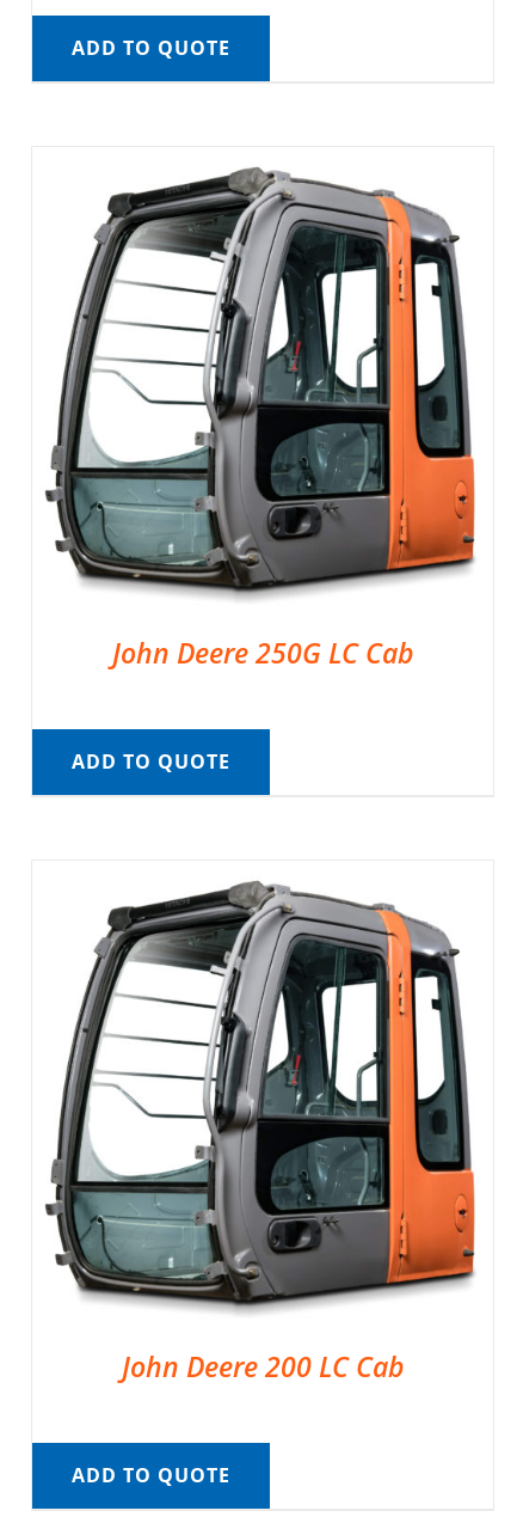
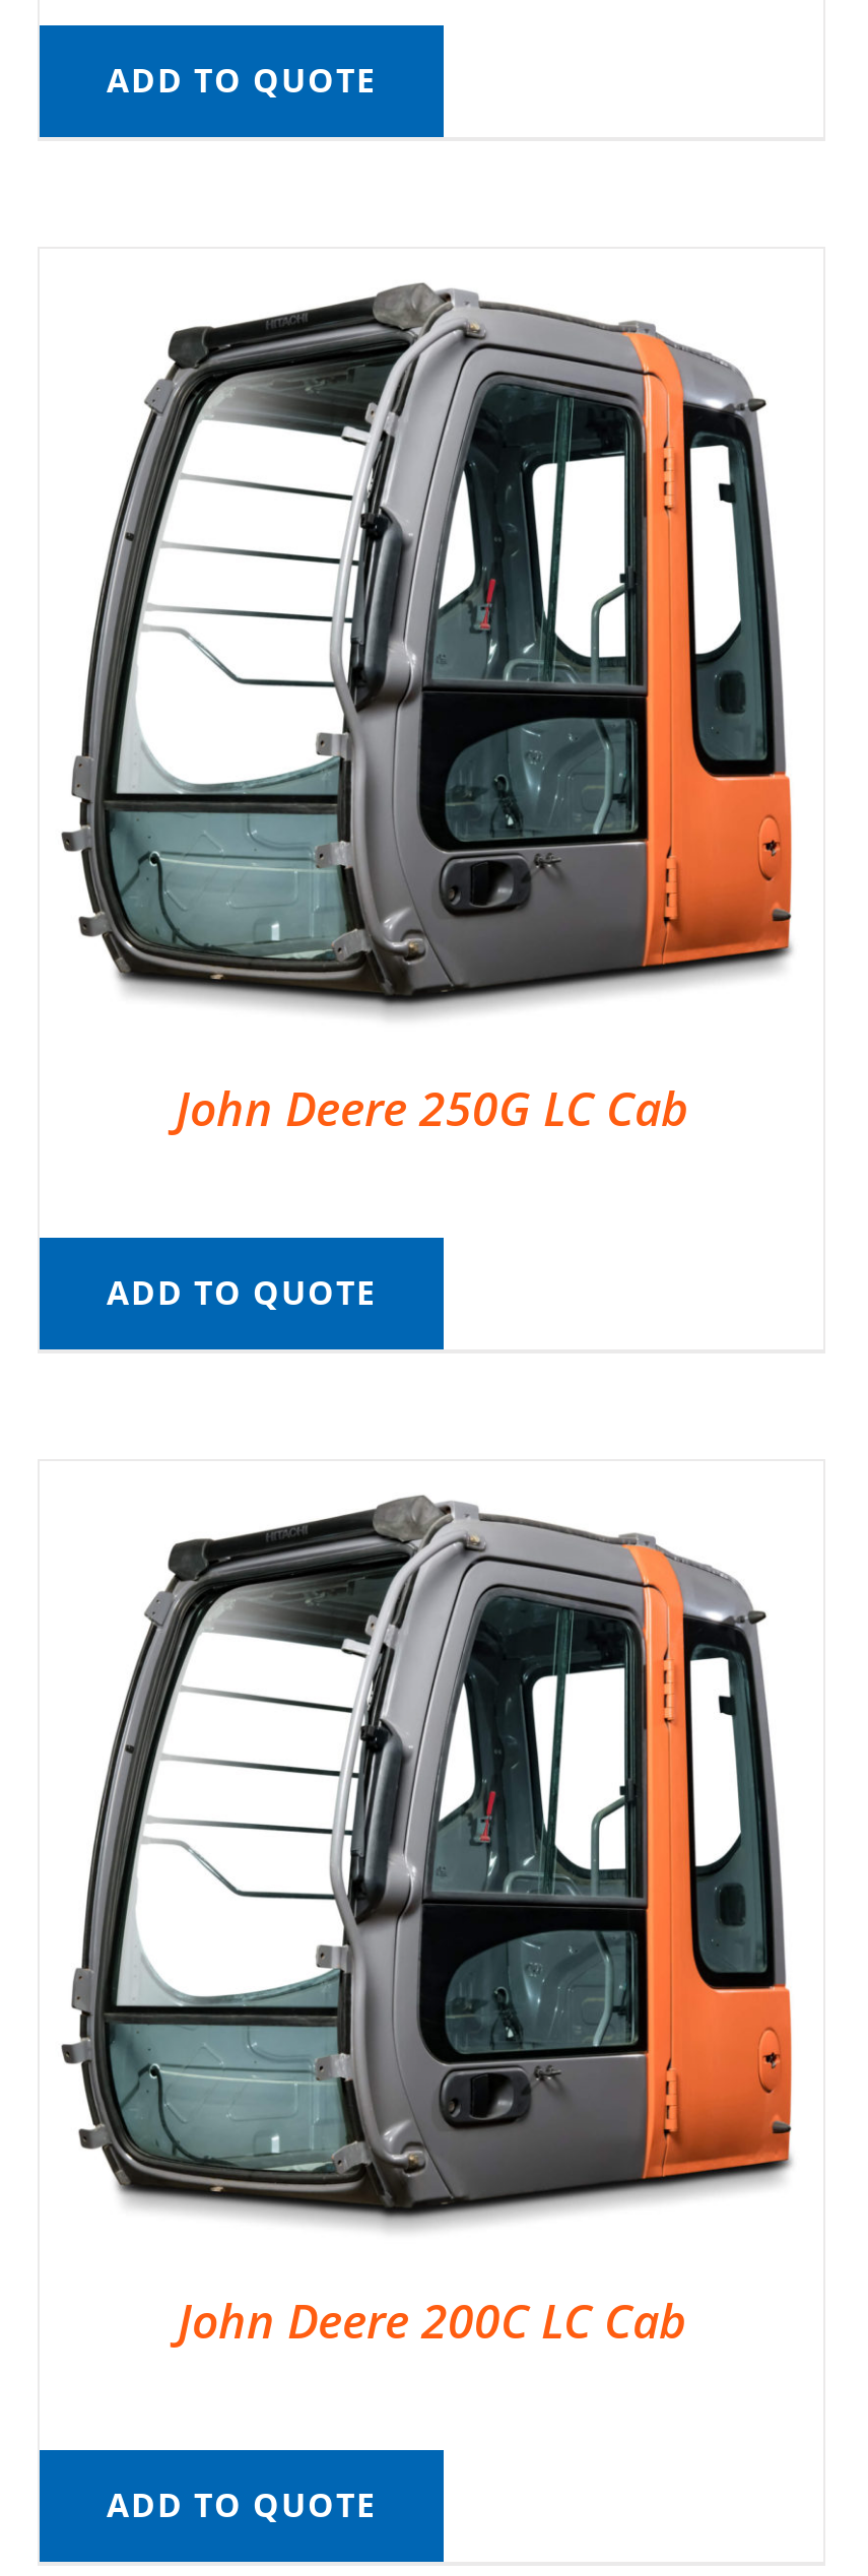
[122,1348,404,1386] John Deere 200 LC Cab -> [178,2288,685,2353] John Deere 200C LC Cab

